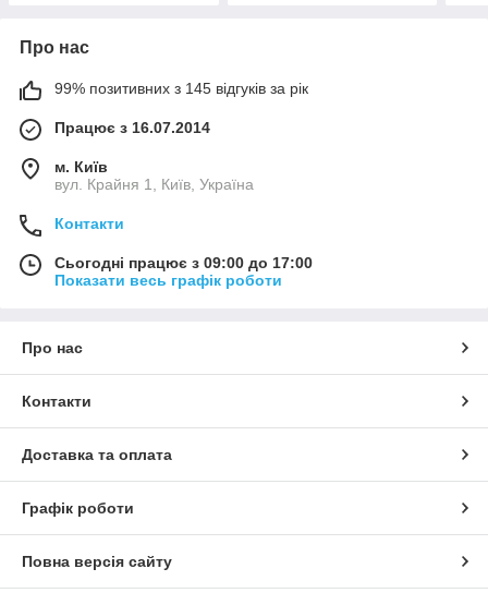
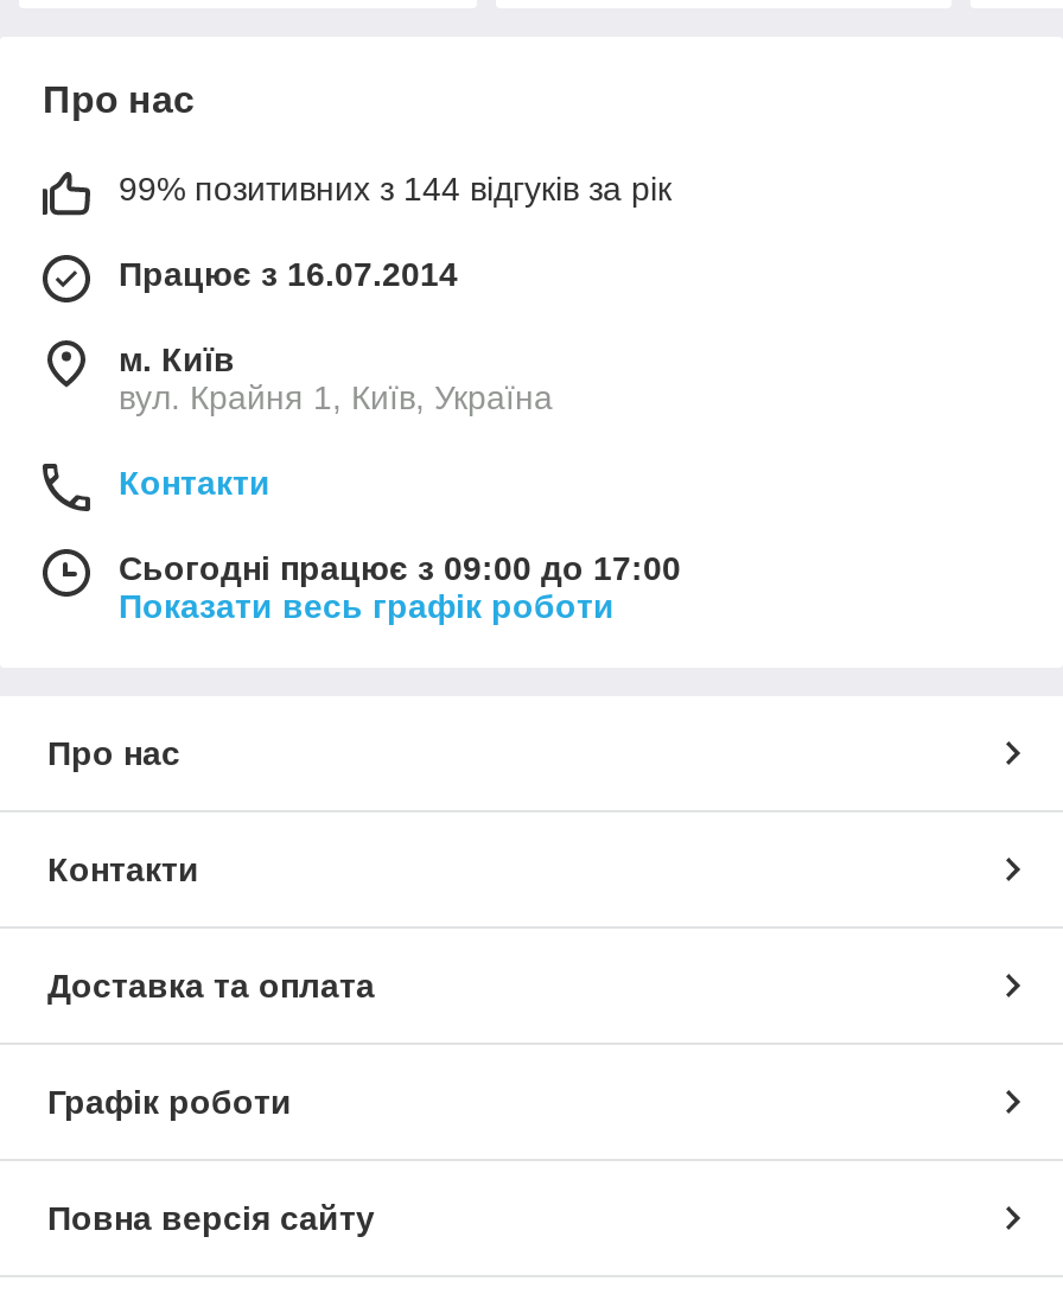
[54,80,308,97] 99% позитивних з 145 відгуків за рік -> [119,171,671,209] 99% позитивних з 144 відгуків за рік

